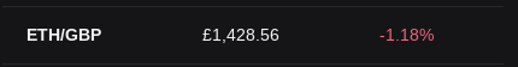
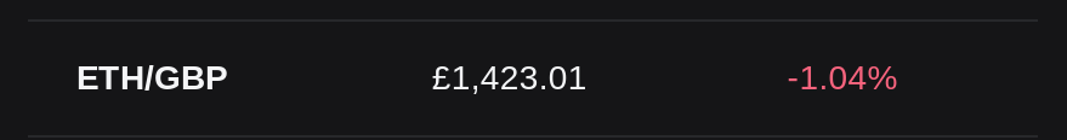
[203,25,280,44] £1,428.56 -> [432,58,587,97] £1,423.01
[379,25,433,44] -1.18% -> [787,58,897,97] -1.04%

